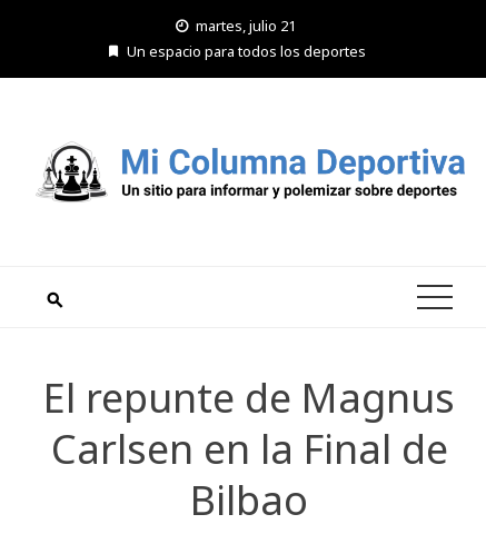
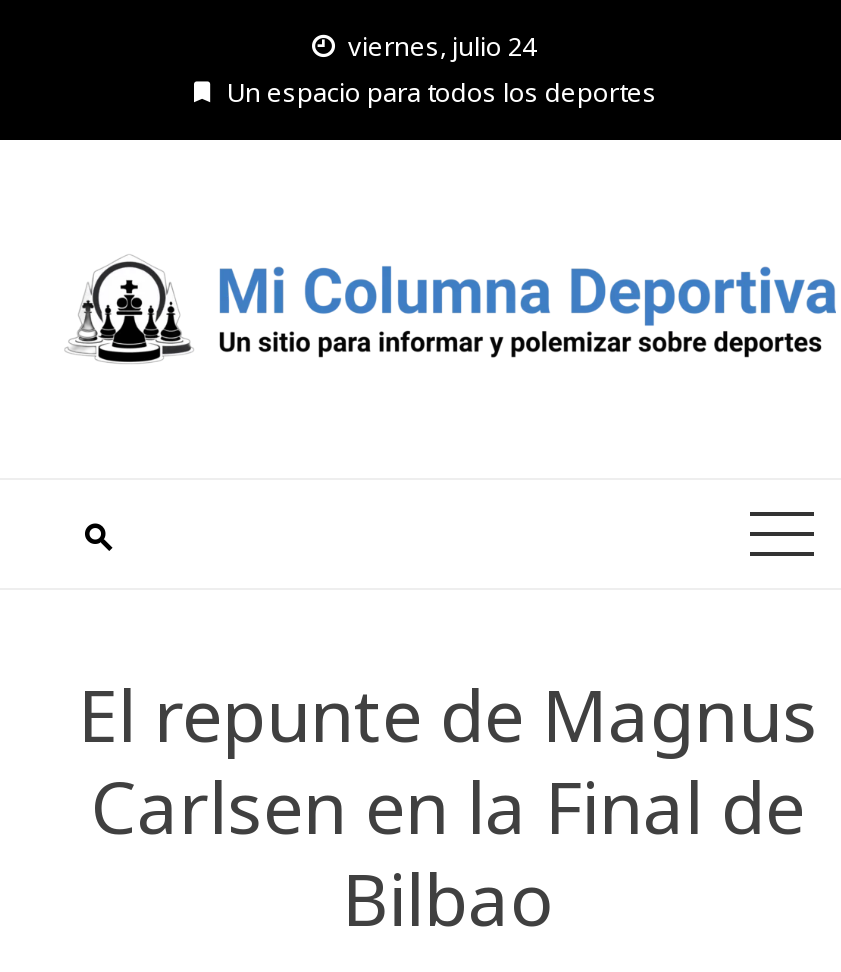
[196,16,296,36] martes, julio 21 -> [348,28,536,64] viernes, julio 24

